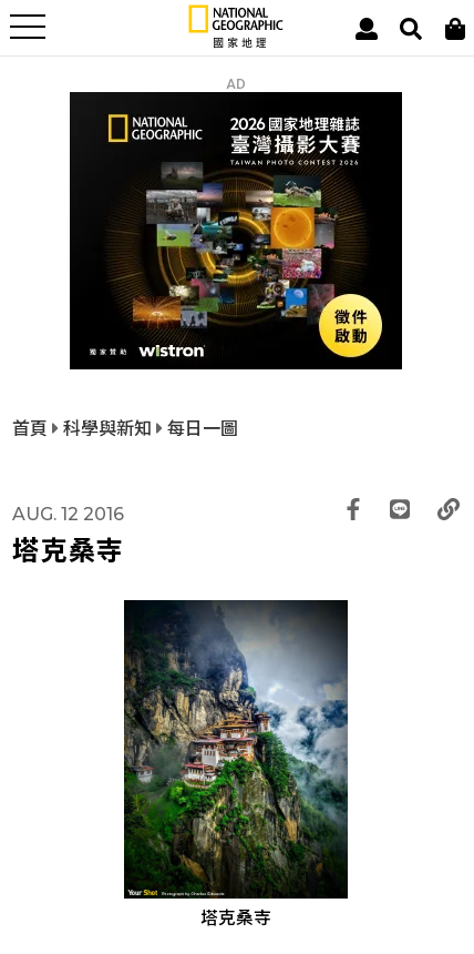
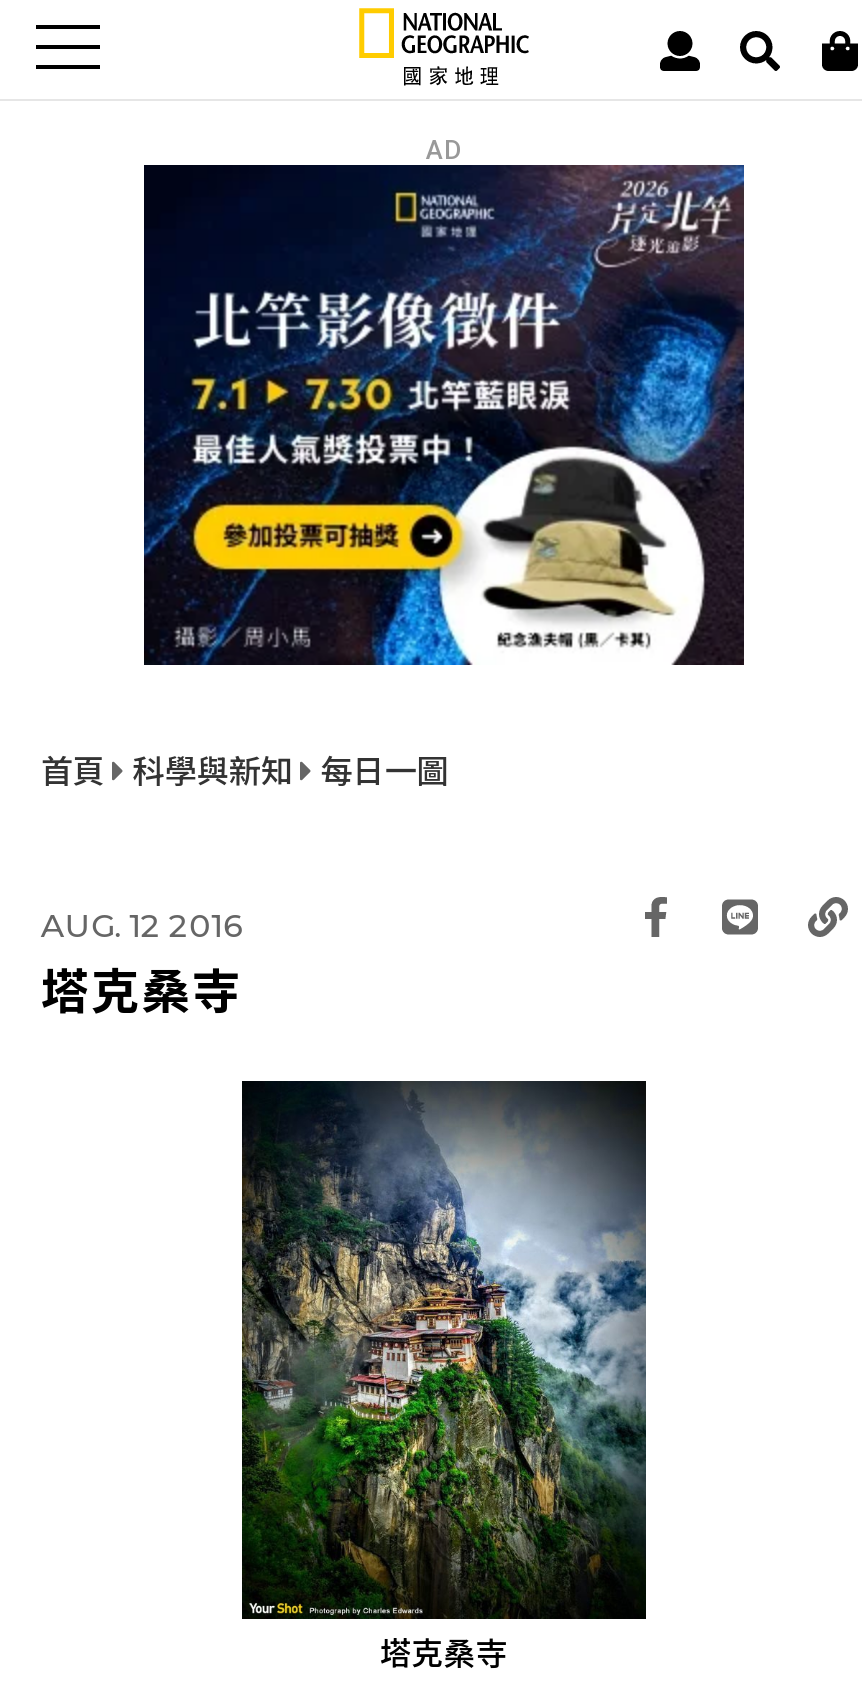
[69,91,403,371] [image] -> [142,163,746,667] [image]

